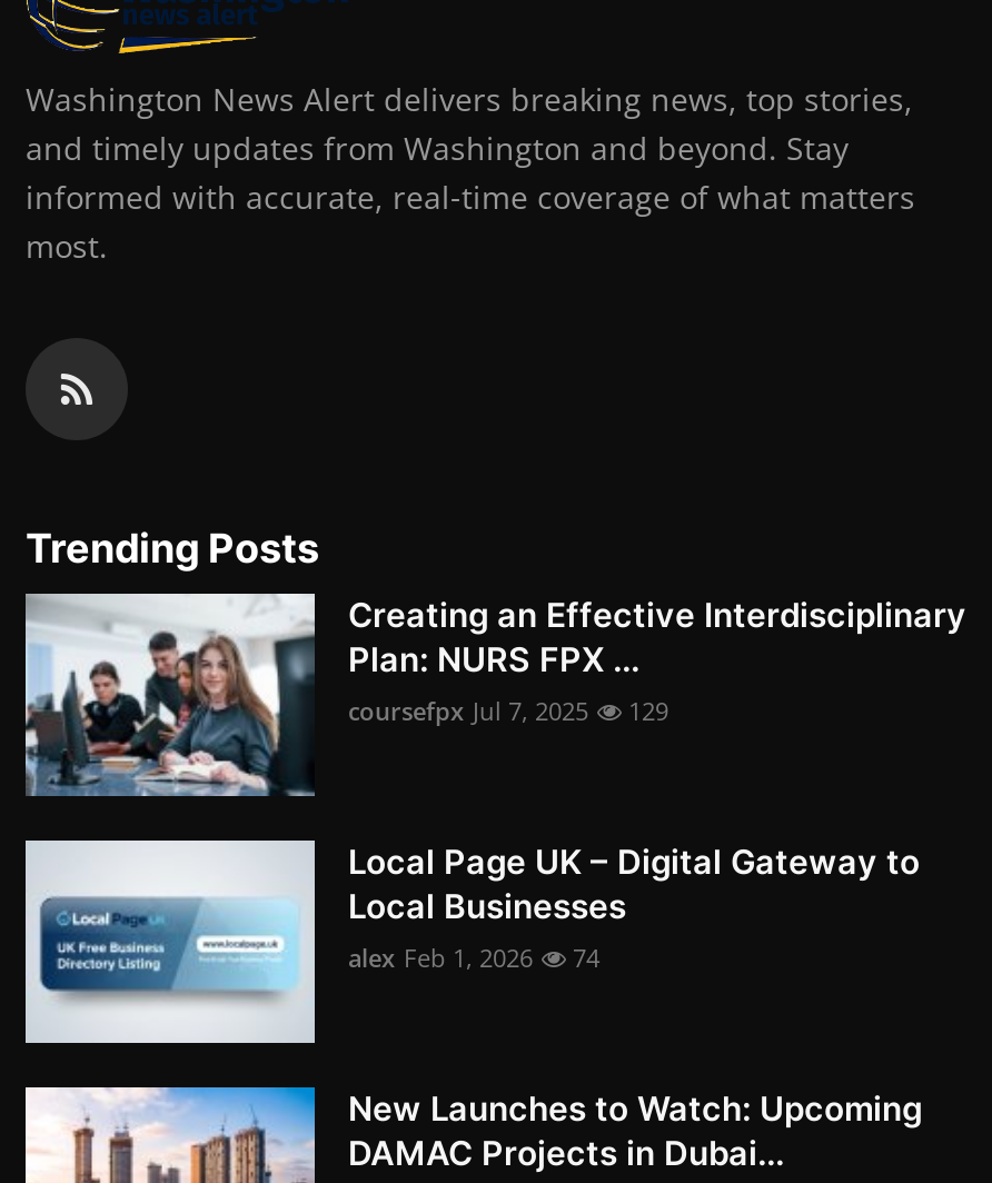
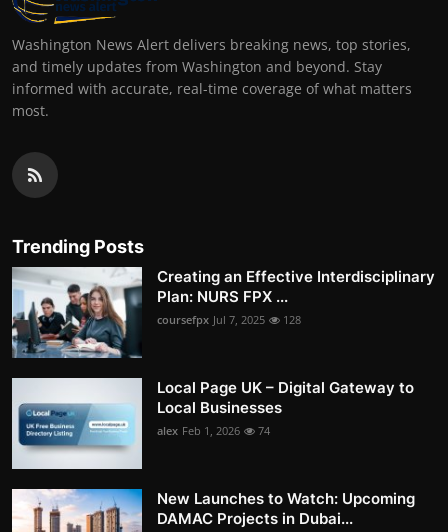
[348,694,668,728] coursefpx Jul 7, 2025 129 -> [157,312,301,327] coursefpx Jul 7, 2025 128

